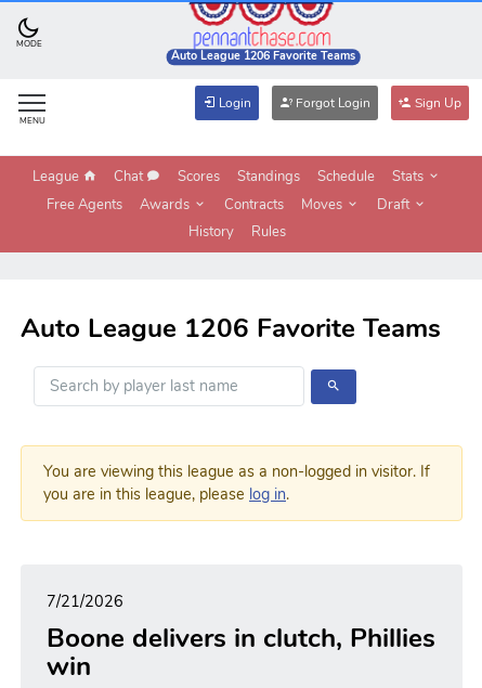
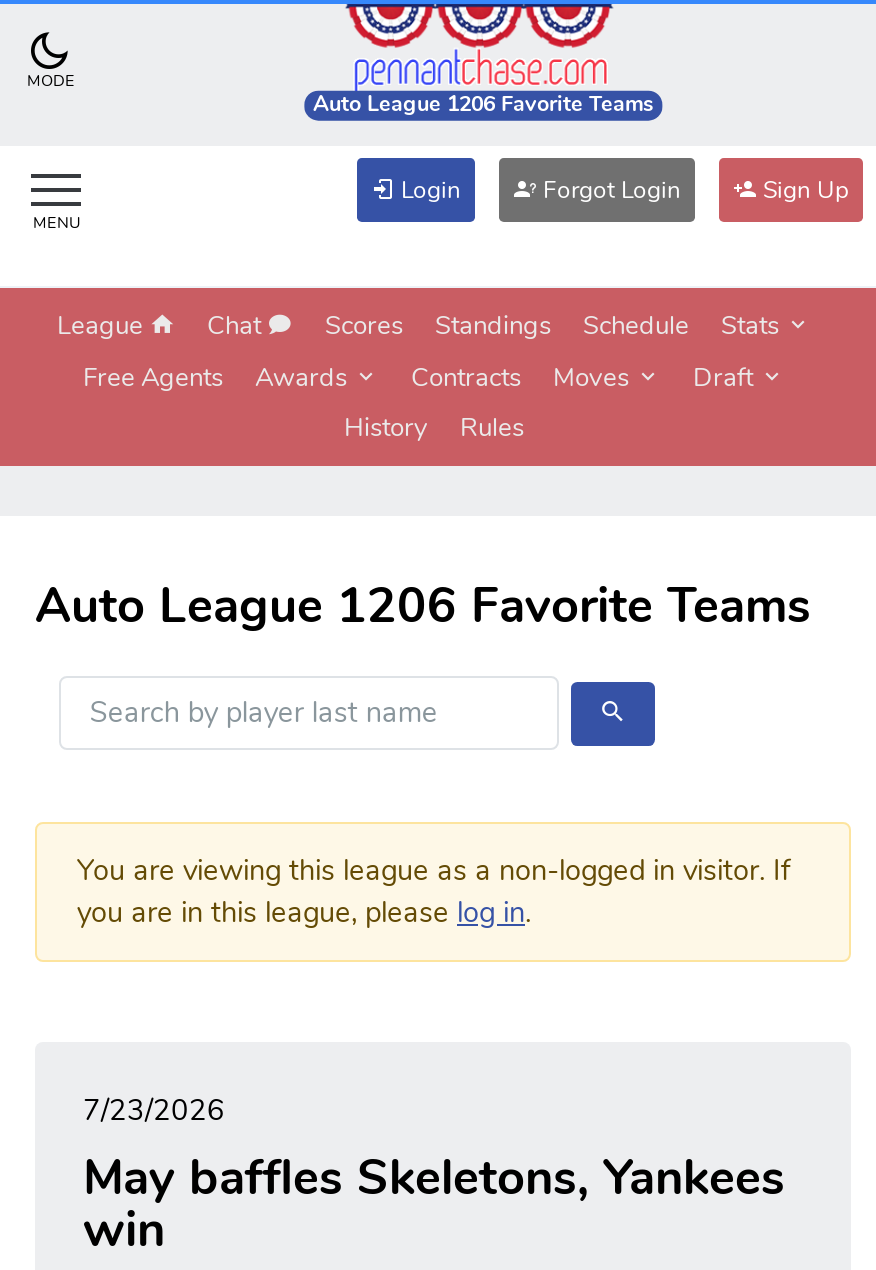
[47,590,435,656] 7/21/2026 | Boone delivers in clutch, Phillies -> [83,1090,785,1212] 7/23/2026 | May baffles Skeletons, Yankees

